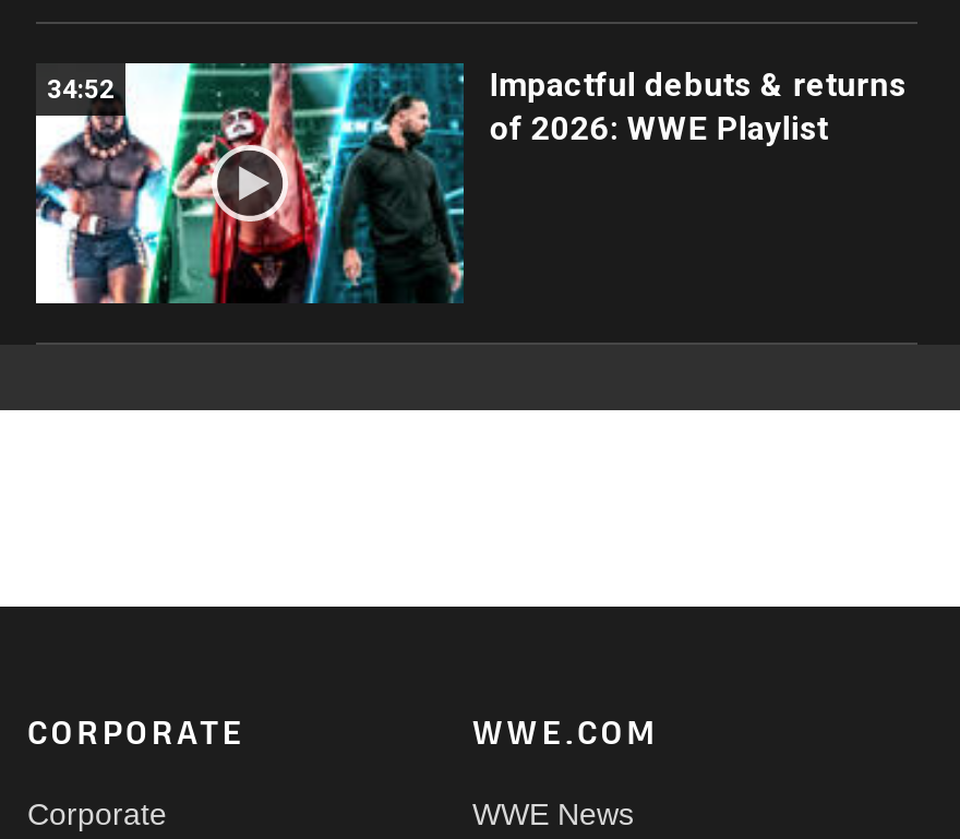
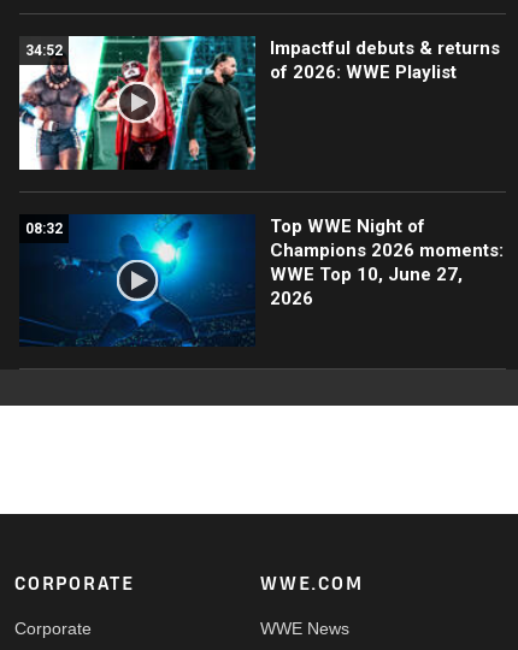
none -> [19,213,503,347] [image] | 08:32 | Top WWE Night of | Champions 2026 moments: | WWE Top 10, June 27, | 2026

